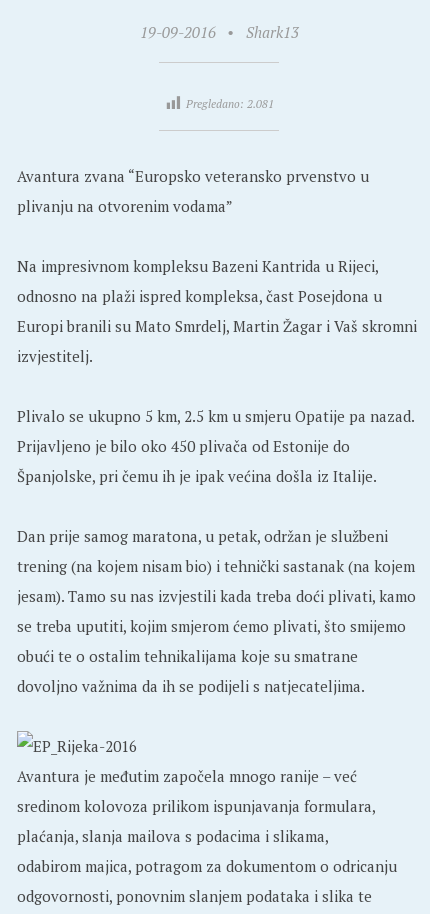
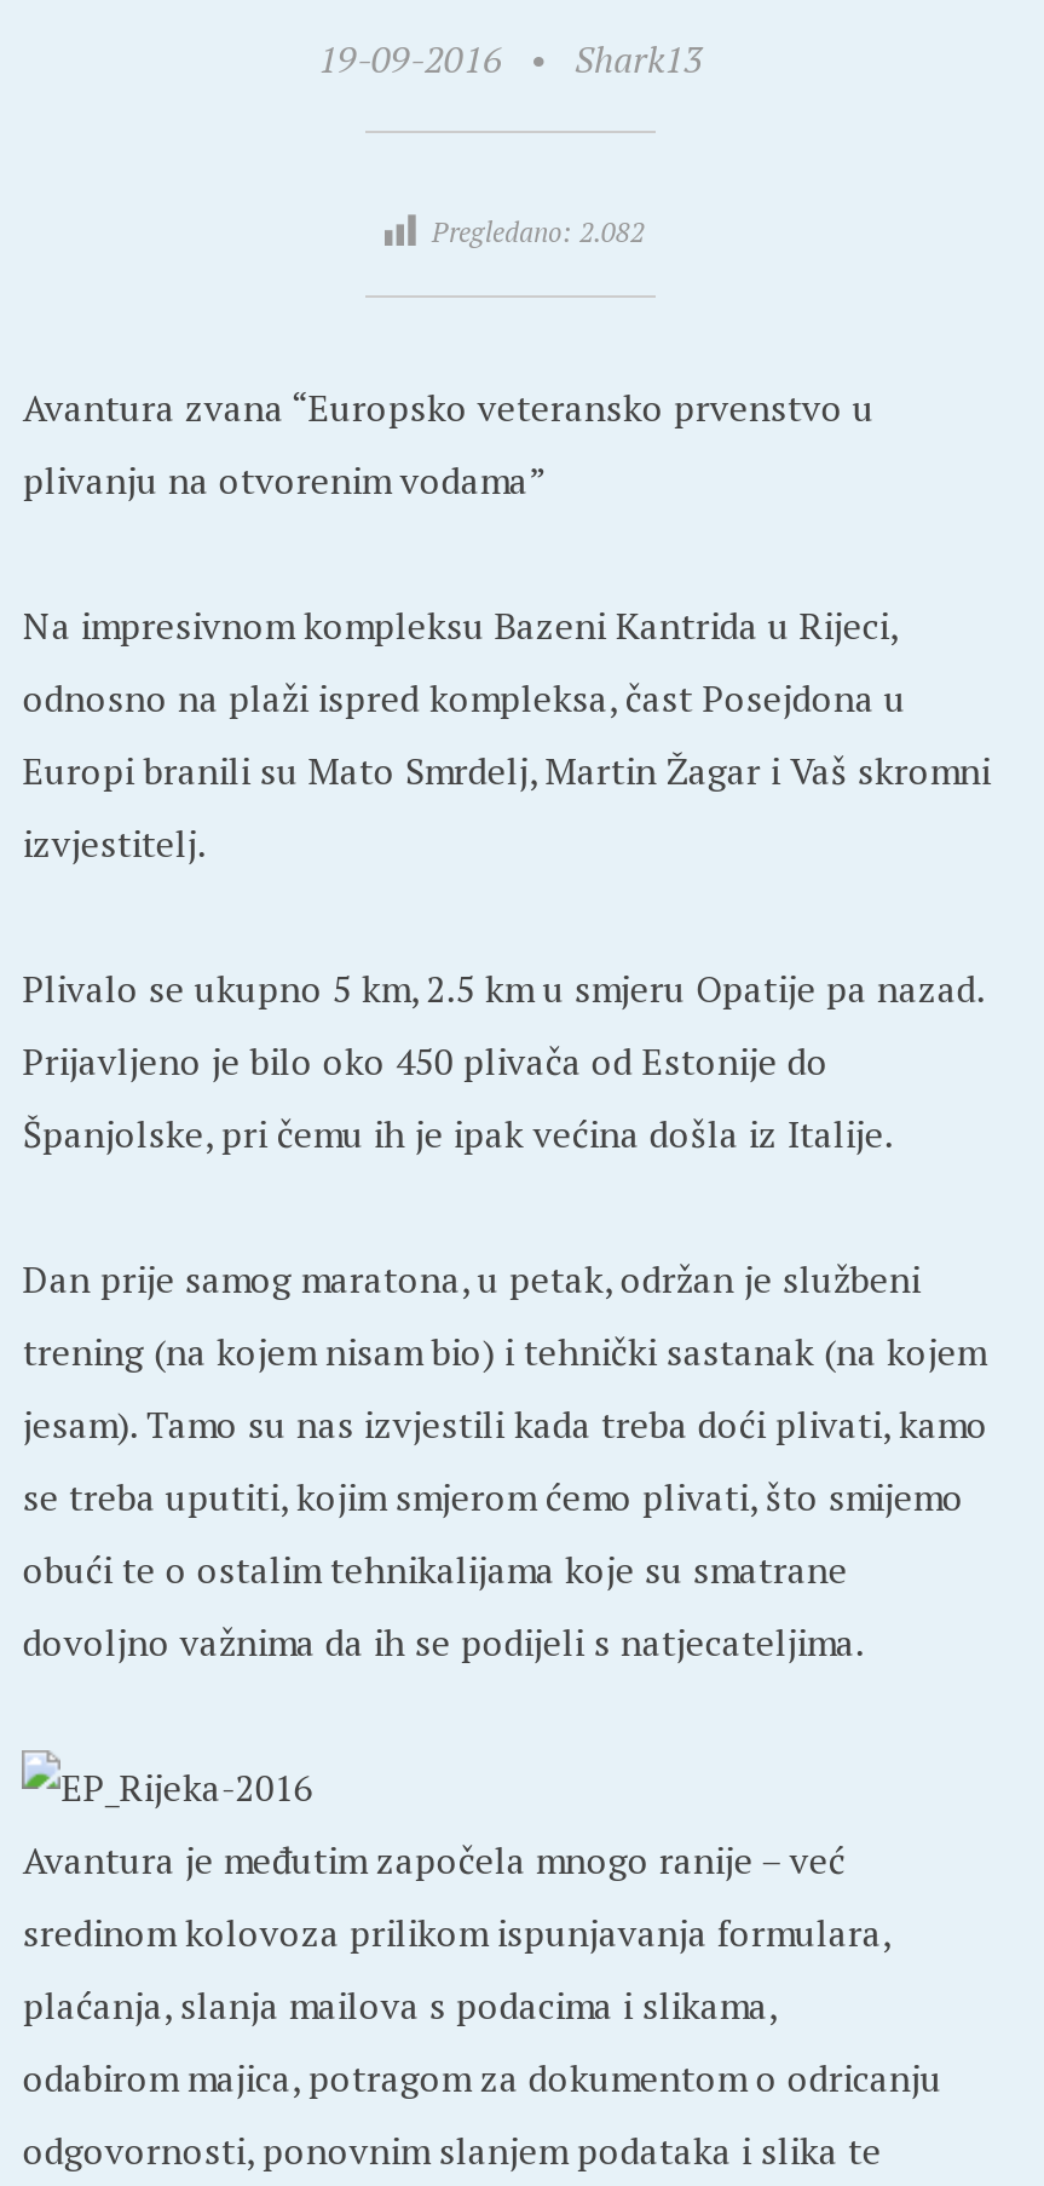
[186,96,274,111] Pregledano: 2.081 -> [432,213,645,249] Pregledano: 2.082

